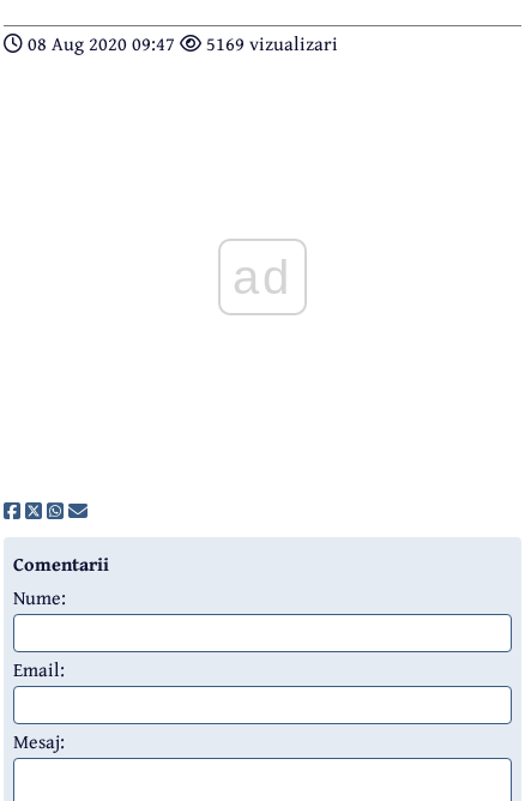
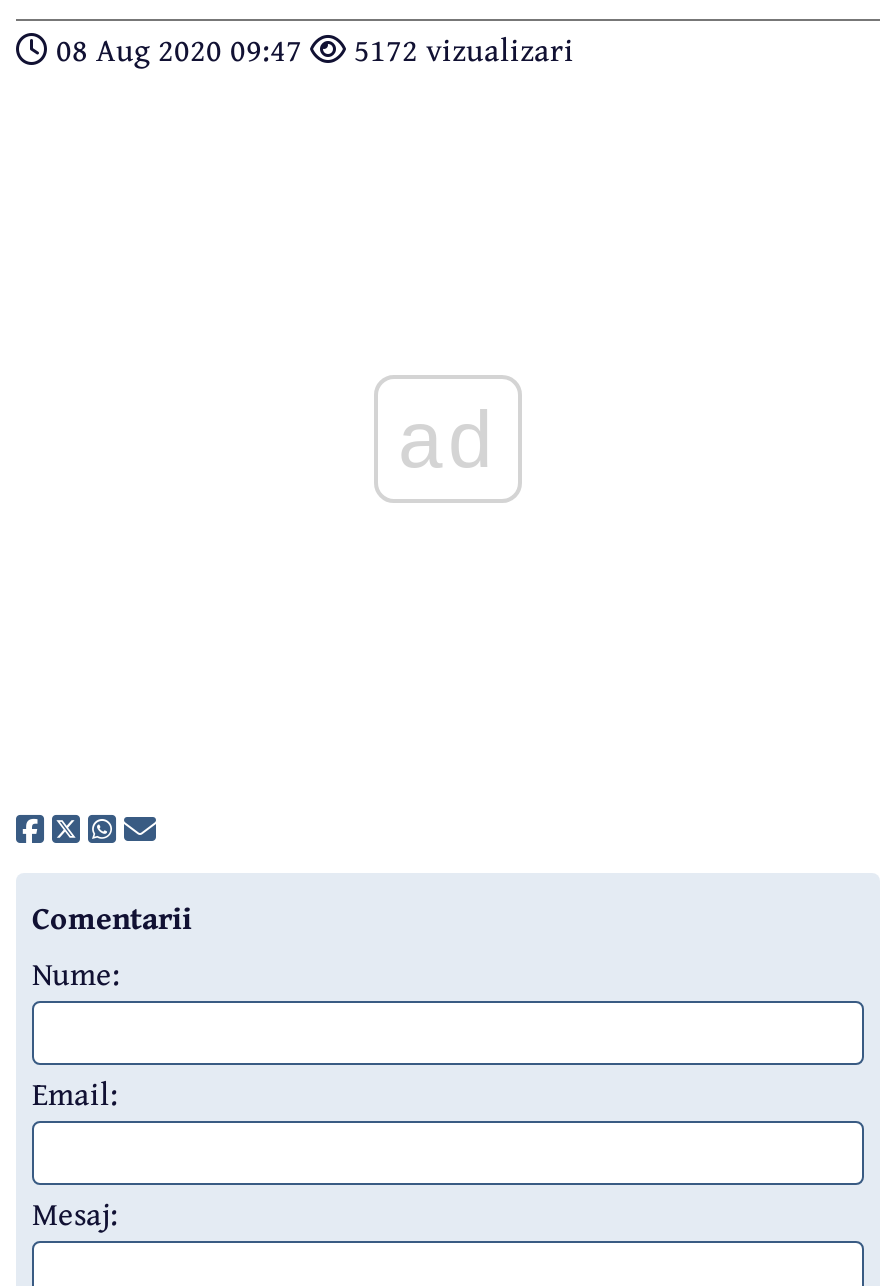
[23,29,338,58] 08 Aug 2020 09:47 5169 vizualizari -> [48,26,574,74] 08 Aug 2020 09:47 5172 vizualizari

